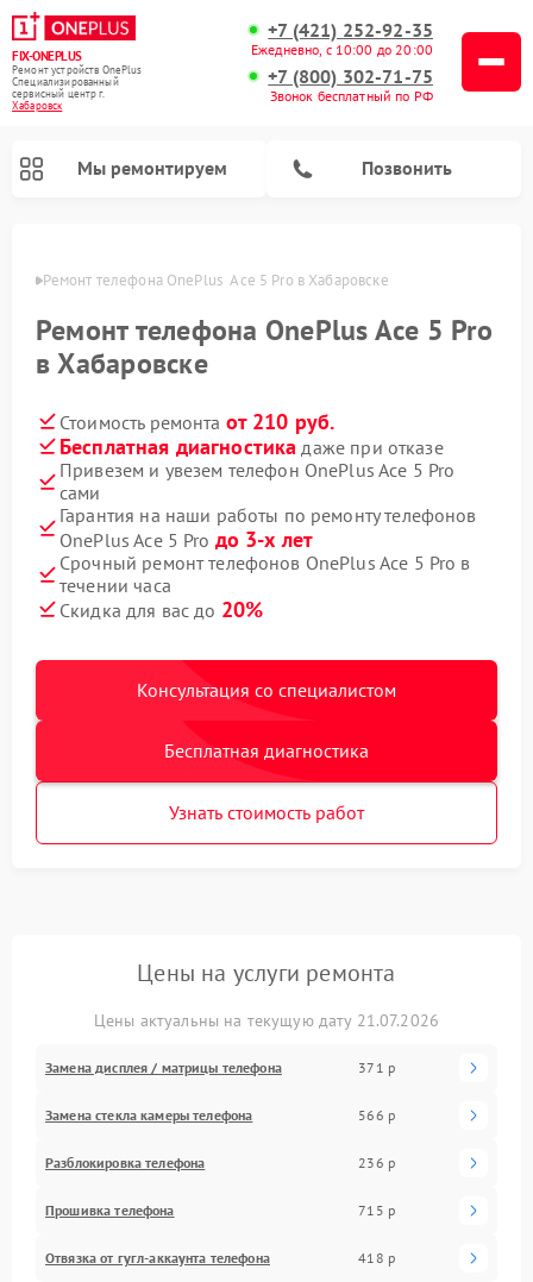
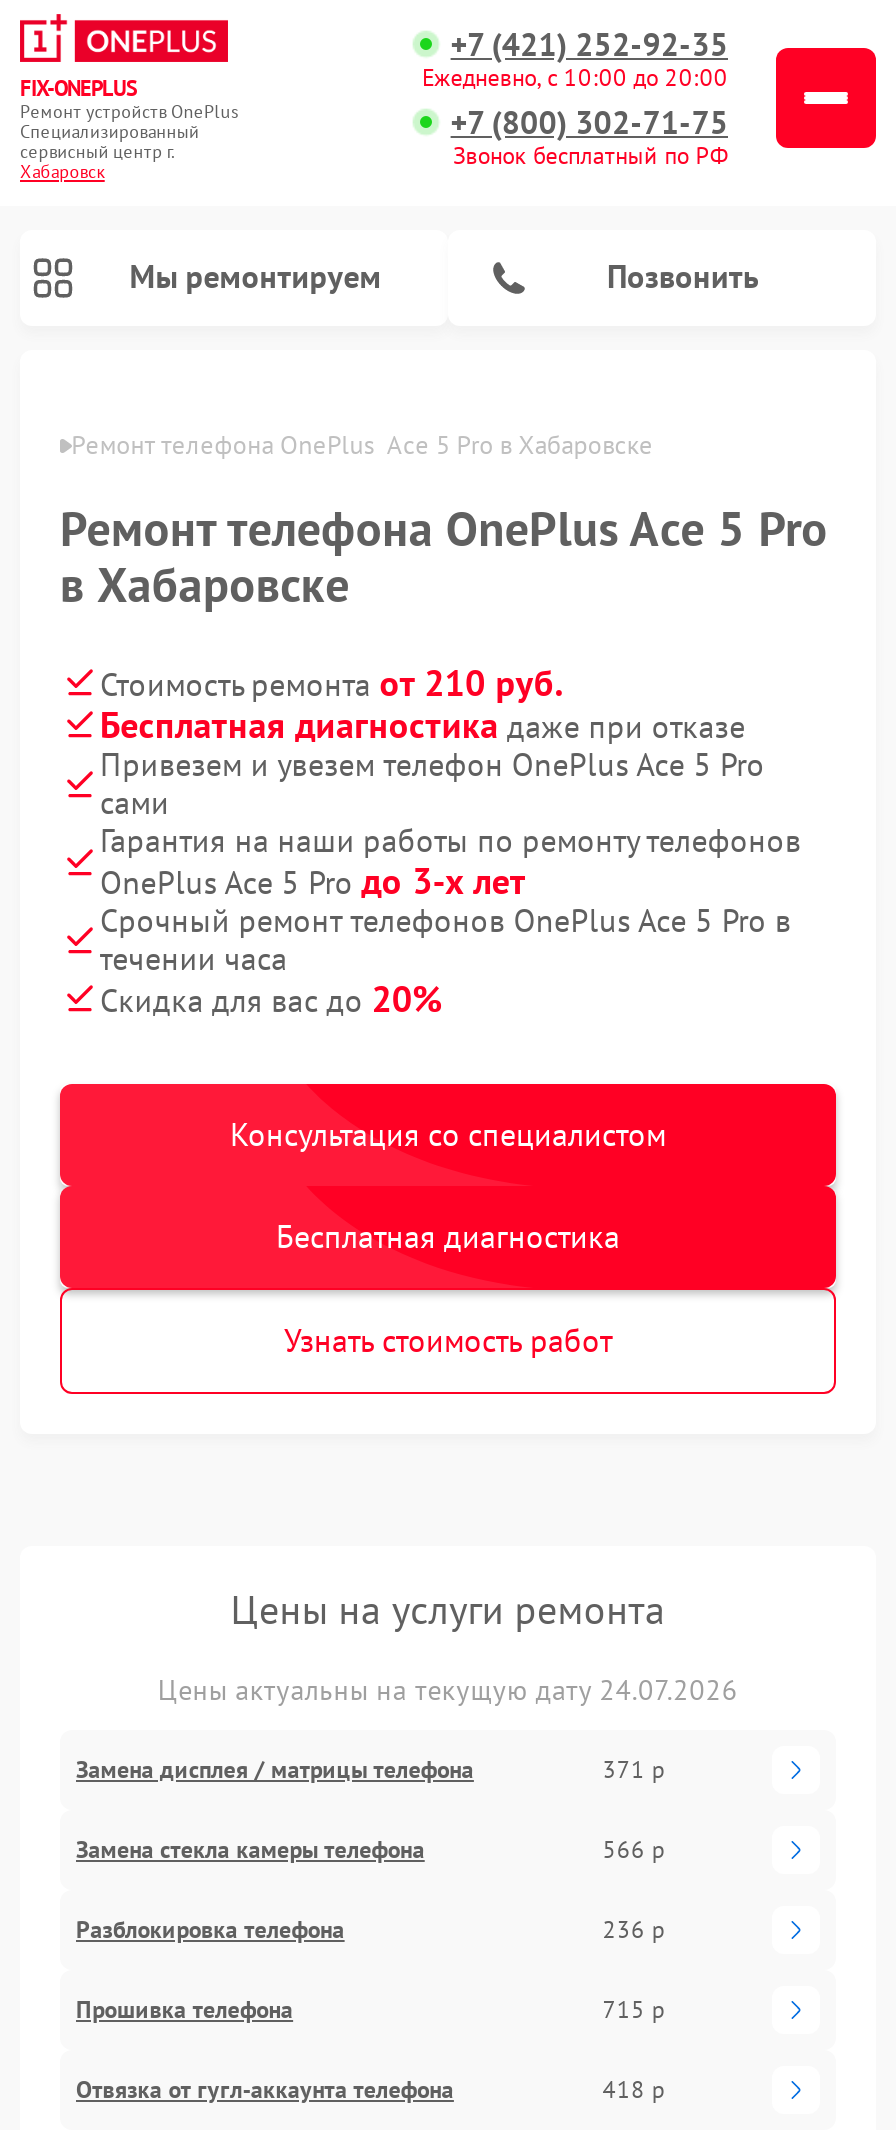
[94,1009,439,1030] Цены актуальны на текущую дату 21.07.2026 -> [158,1671,738,1707] Цены актуальны на текущую дату 24.07.2026

